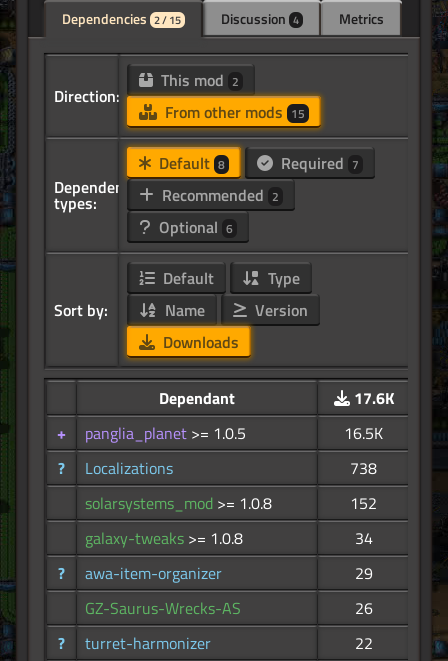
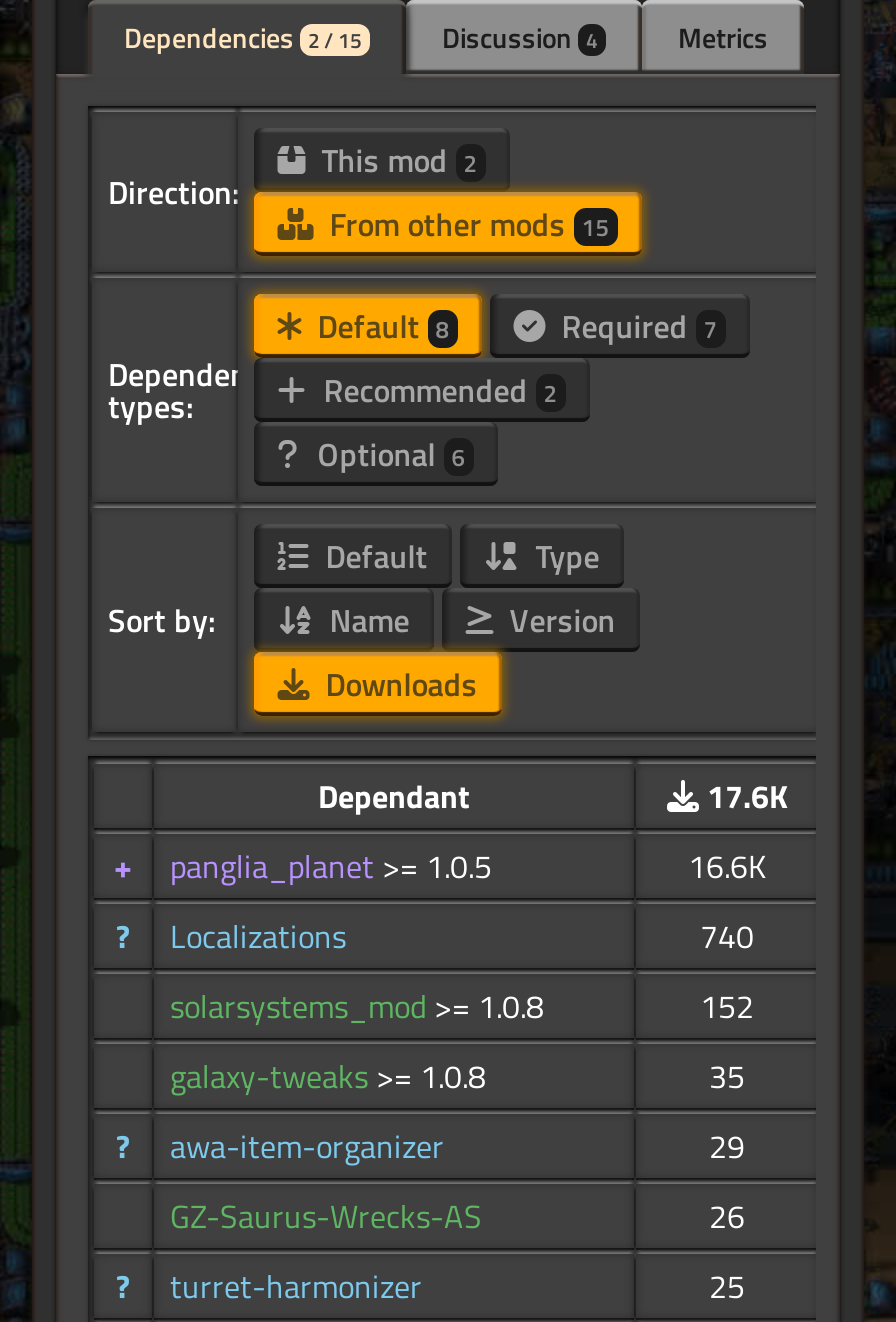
[344,421,383,445] 16.5K -> [688,843,766,891] 16.6K
[350,456,377,480] 738 -> [700,913,754,961] 740
[354,526,372,550] 34 -> [709,1053,745,1101] 35
[354,631,372,655] 22 -> [709,1263,745,1311] 25

